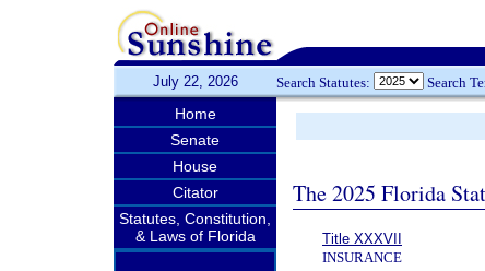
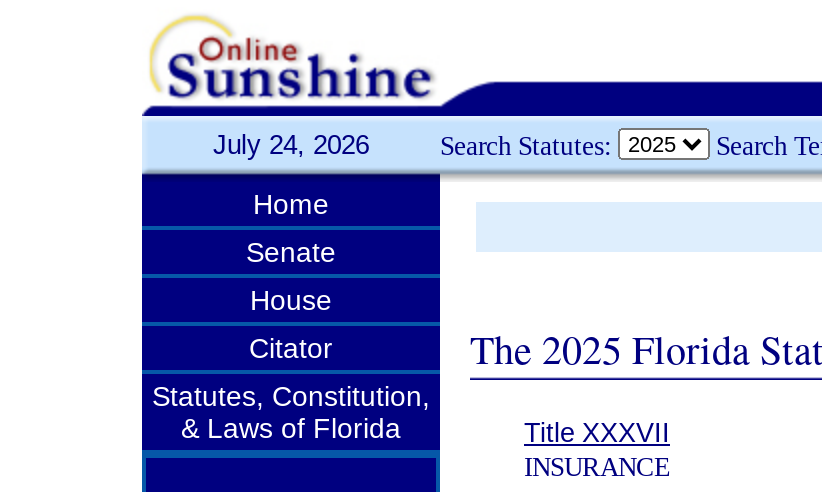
[152,73,238,90] July 22, 2026 -> [213,130,369,160] July 24, 2026

